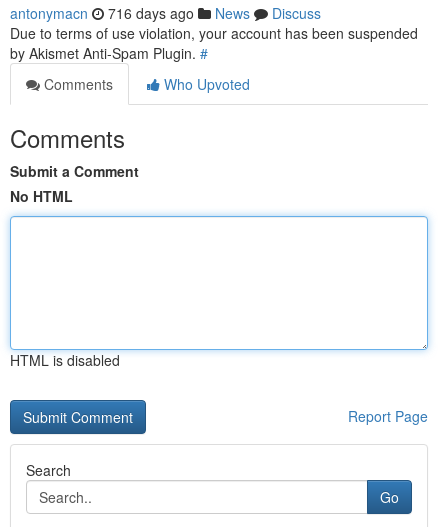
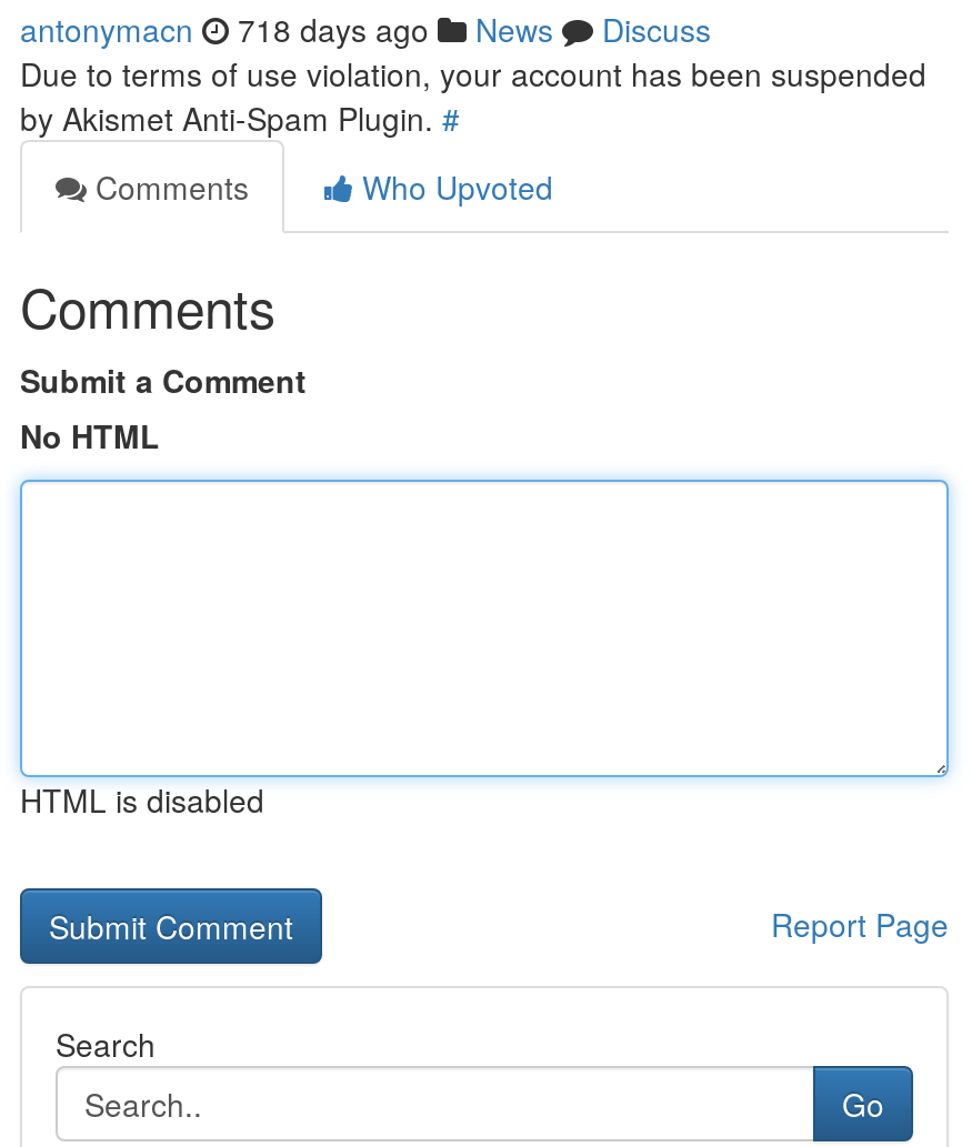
[10,3,321,23] antonymacn 716 days ago News Discuss -> [20,7,711,51] antonymacn 718 days ago News Discuss

